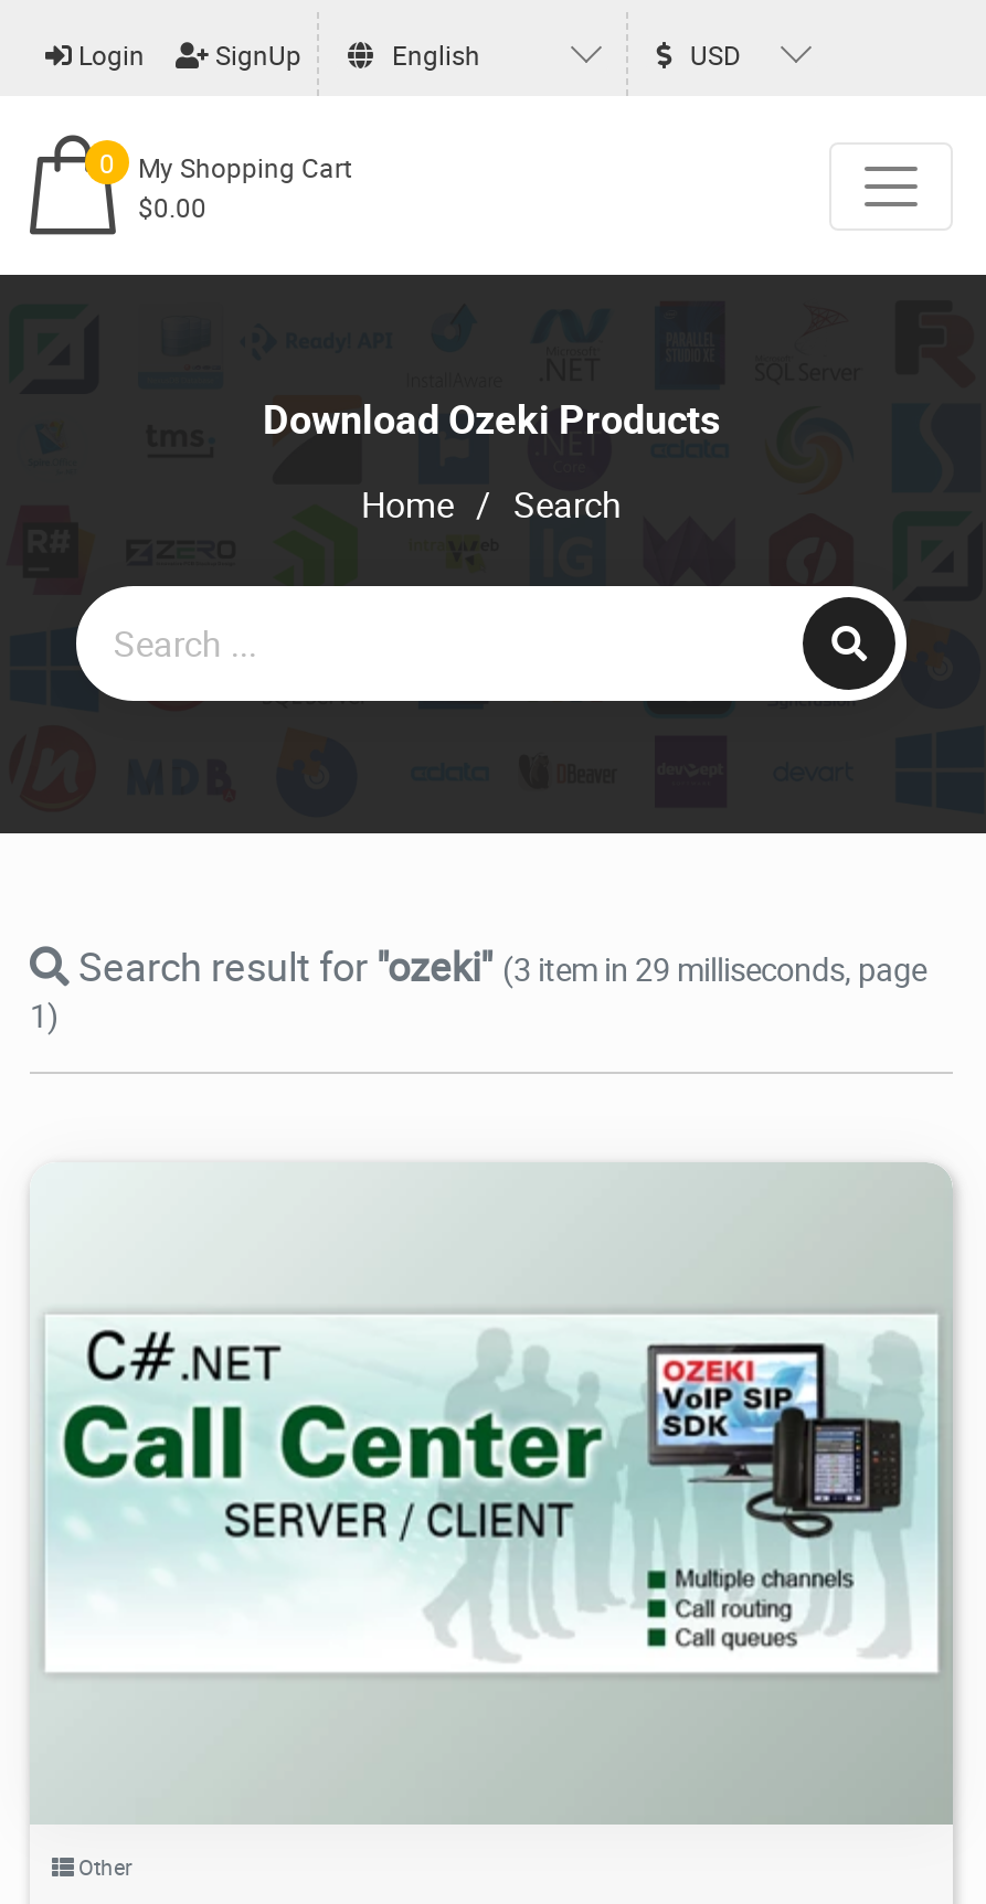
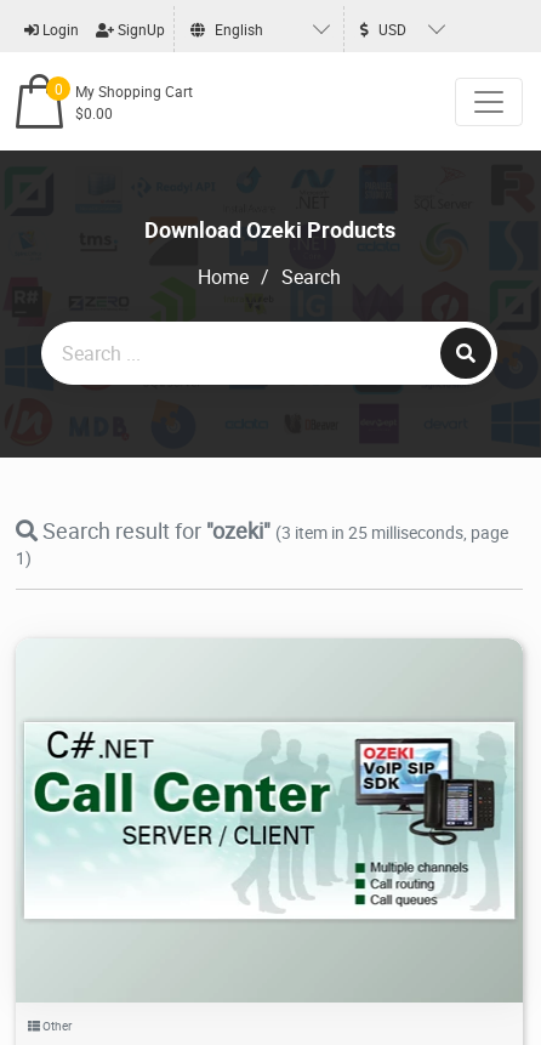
[70,939,926,992] Search result for "ozeki" (3 item in 29 milliseconds, page -> [38,516,508,545] Search result for "ozeki" (3 item in 25 milliseconds, page

